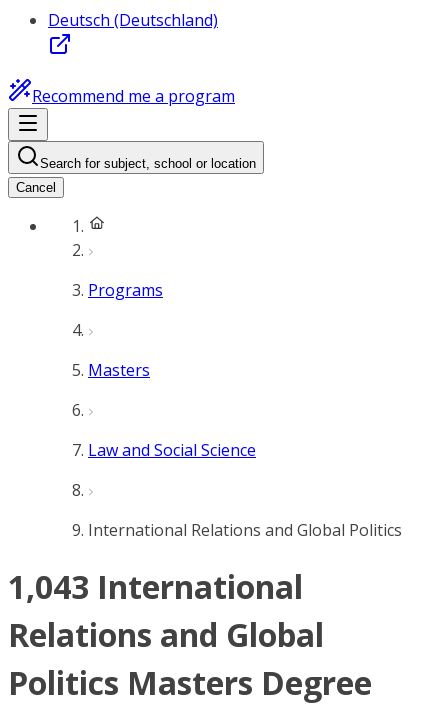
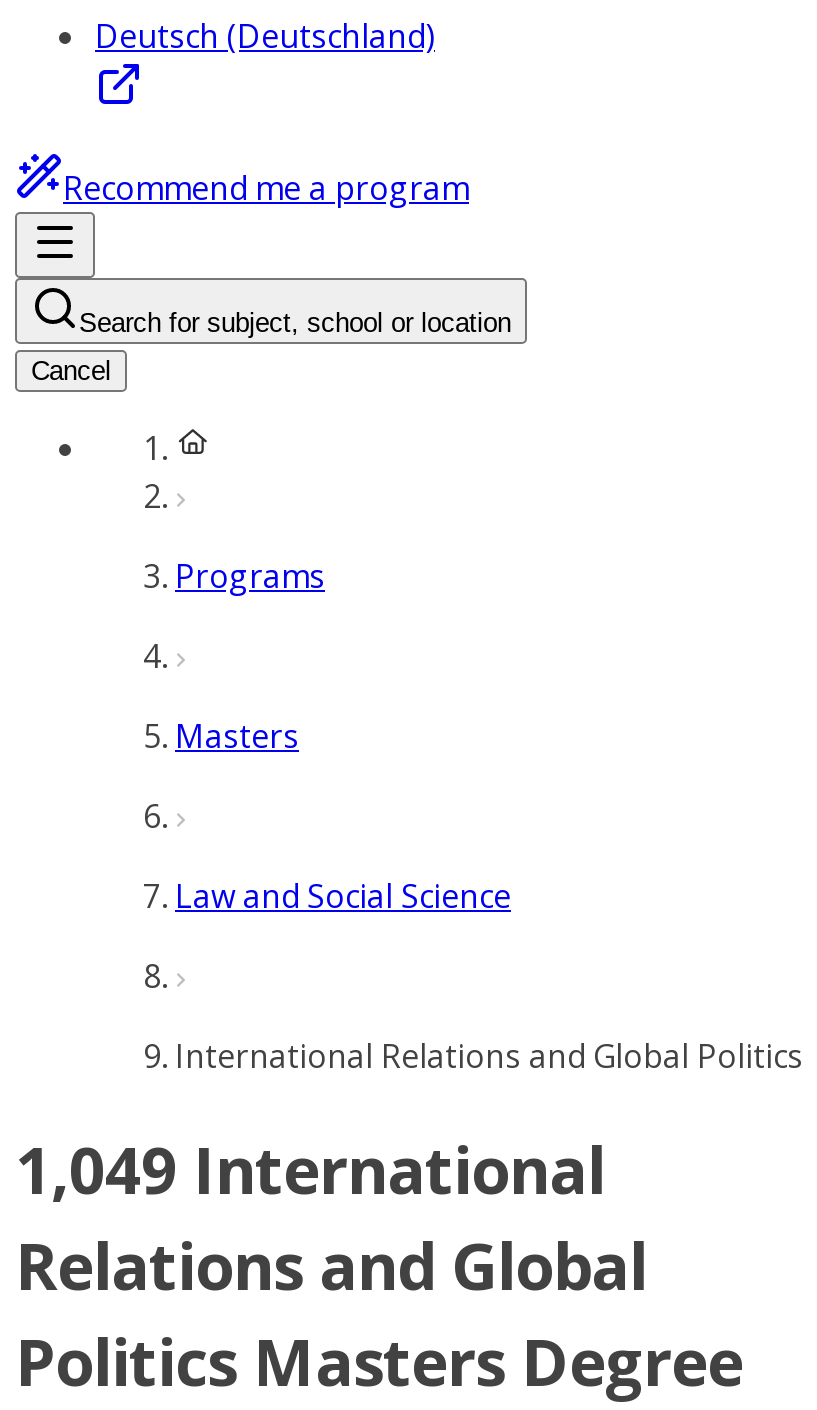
[8,565,303,608] 1,043 International -> [15,1127,605,1213] 1,049 International

